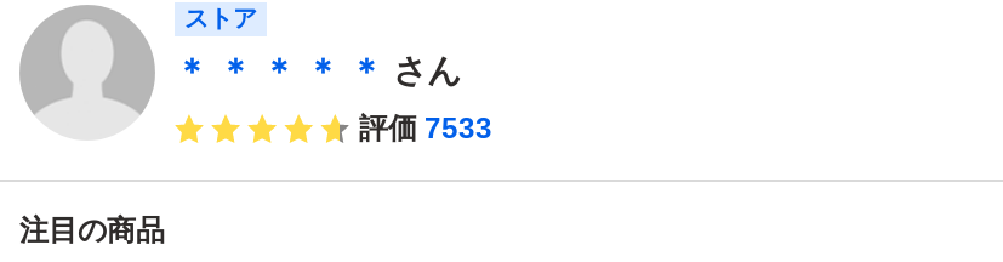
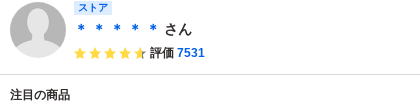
[359,111,492,145] 評価 7533 -> [150,46,205,60] 評価 7531

